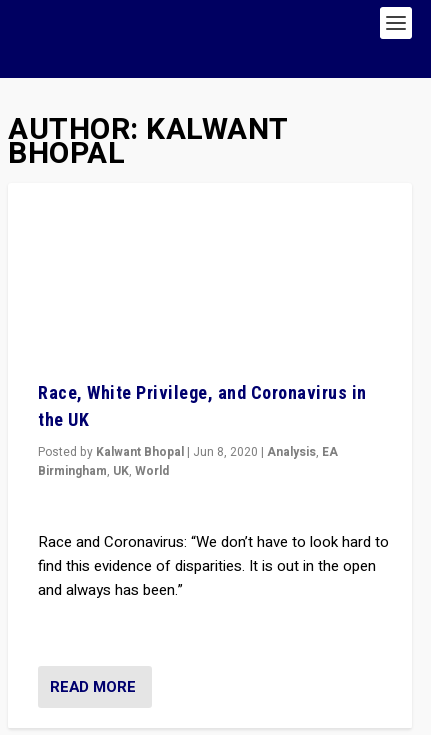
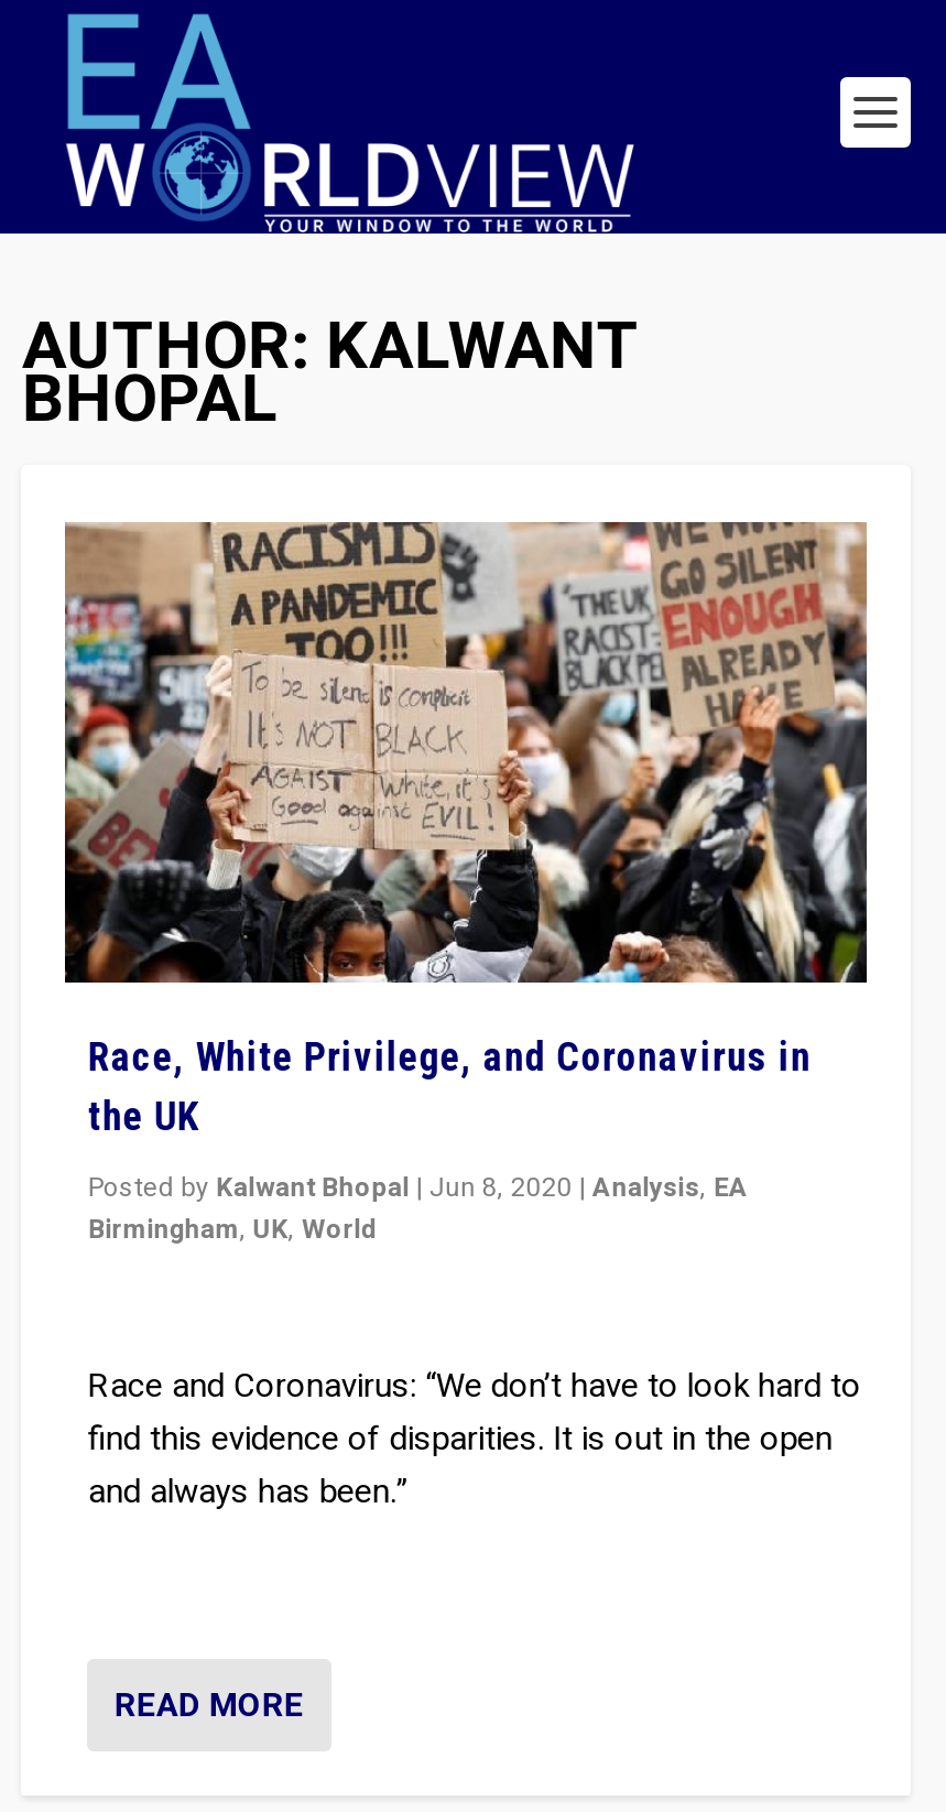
none -> [65,11,635,234] [image]
none -> [63,520,869,985] [image]

